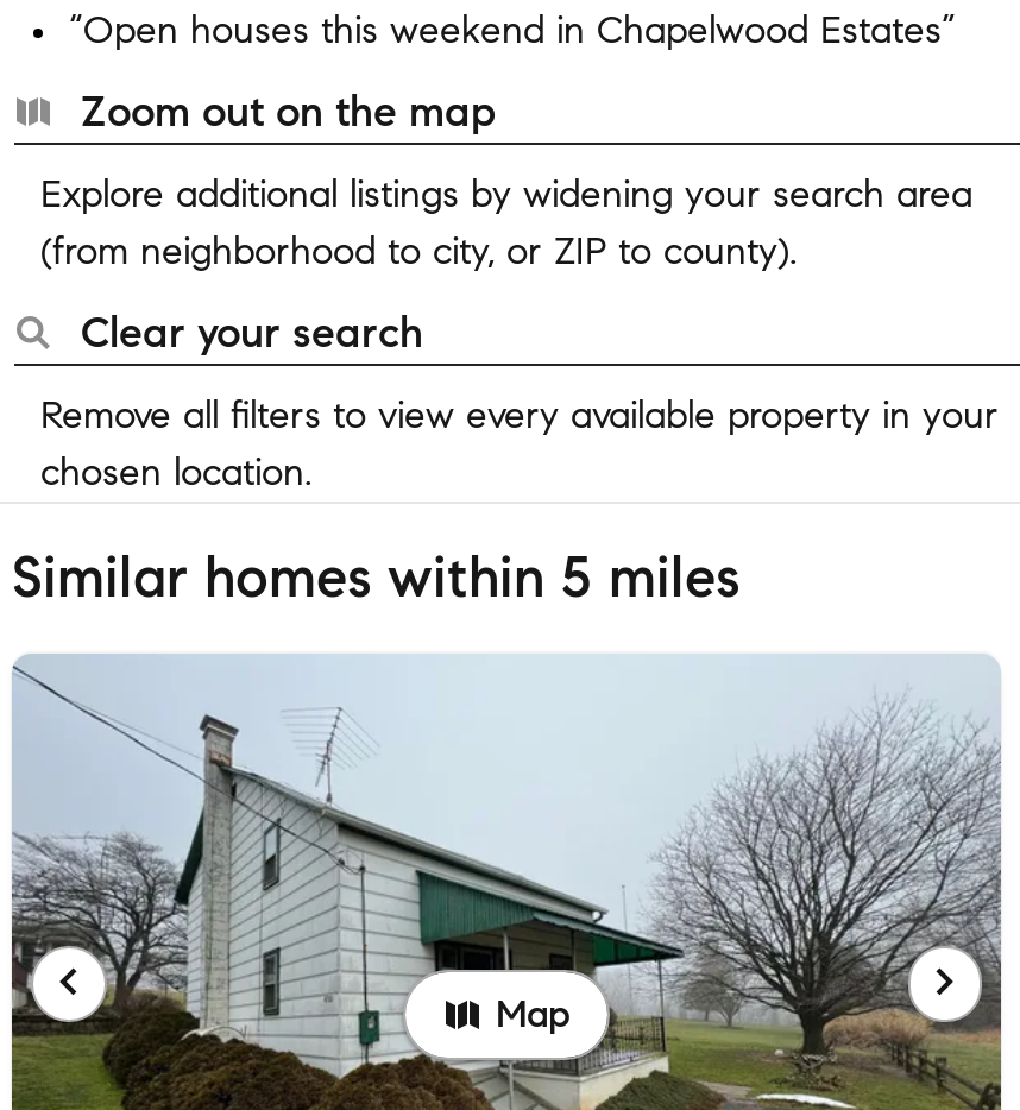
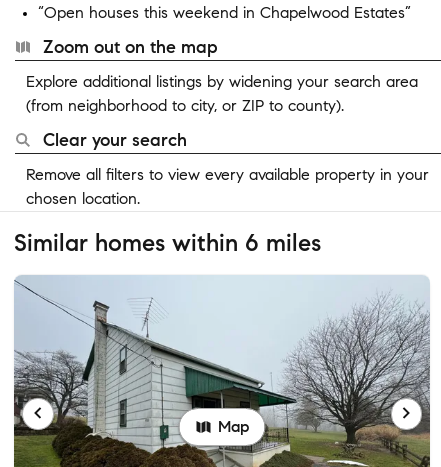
[12,542,739,613] Similar homes within 5 miles -> [14,228,321,258] Similar homes within 6 miles

